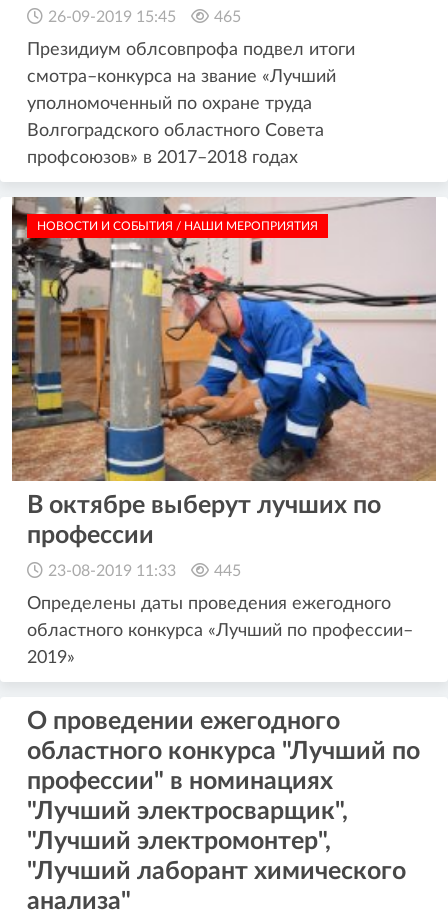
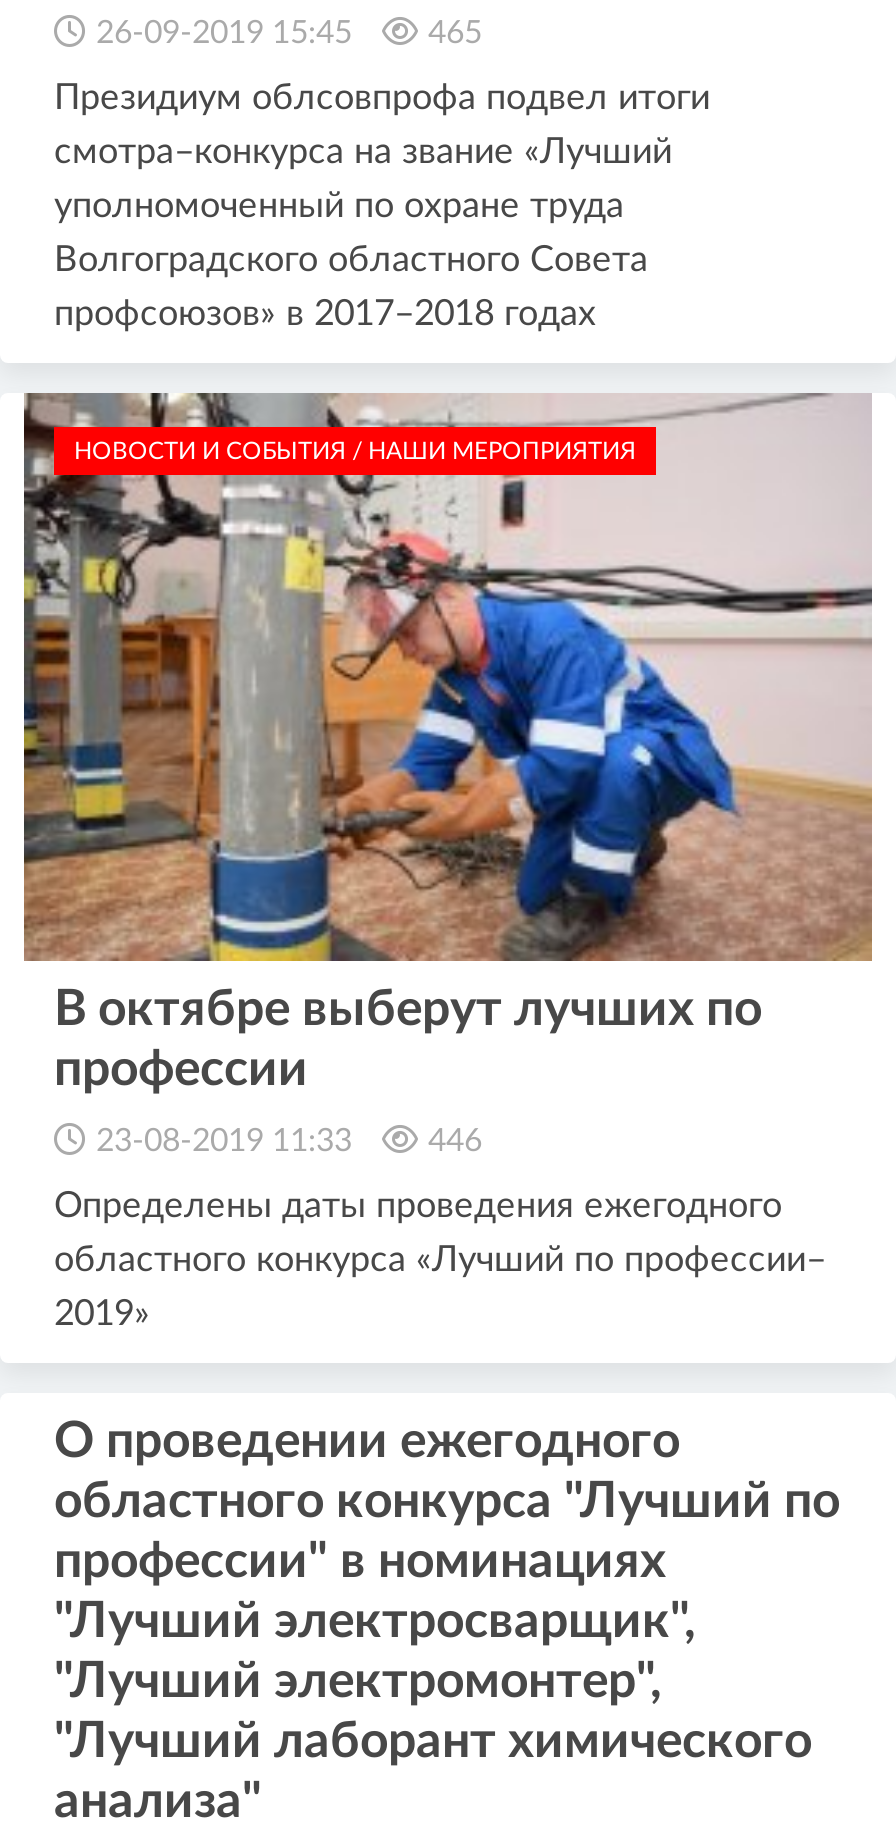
[214,563,241,579] 445 -> [428,1125,482,1157] 446

